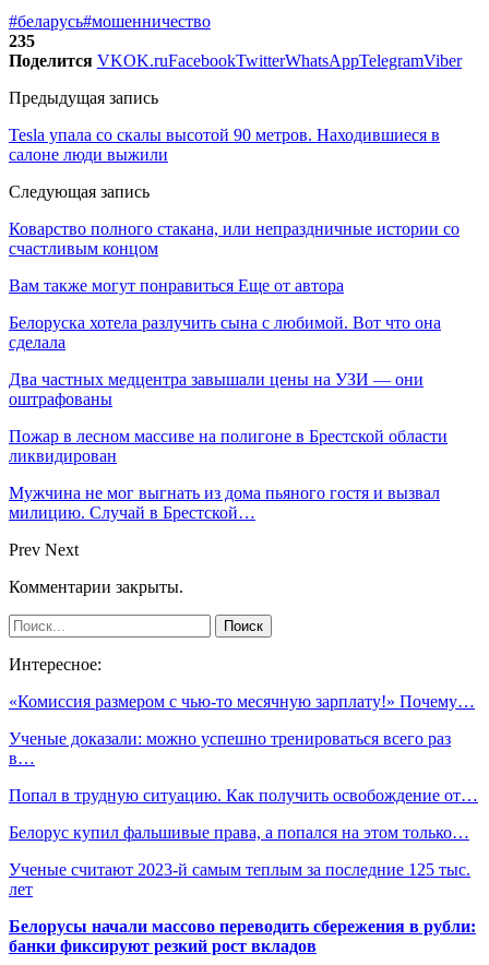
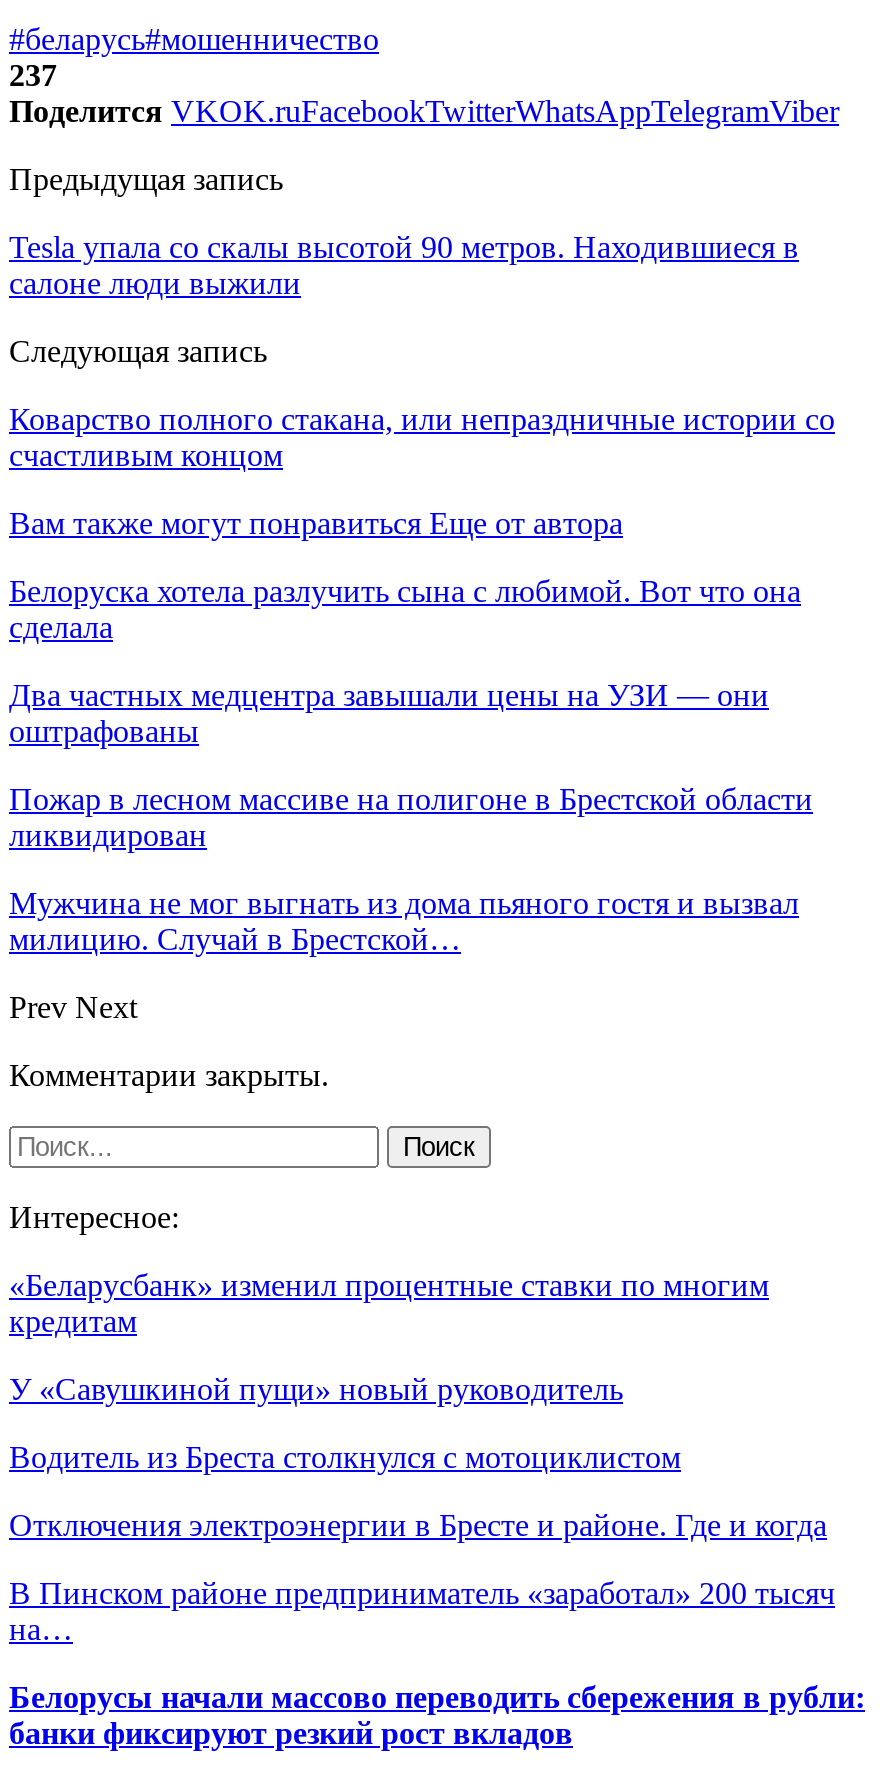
[9,31,35,50] 235 -> [9,58,57,92] 237
[9,692,475,710] «Комиссия размером с чью-то месячную зарплату!» Почему… -> [9,1268,769,1338] «Беларусбанк» изменил процентные ставки по многим | кредитам
[9,729,451,767] Ученые доказали: можно успешно тренироваться всего раз | в… -> [9,1372,623,1406] У «Савушкиной пущи» новый руководитель
[9,786,478,804] Попал в трудную ситуацию. Как получить освобождение от… -> [9,1440,681,1474] Водитель из Бреста столкнулся с мотоциклистом
[9,823,469,841] Белорус купил фальшивые права, а попался на этом только… -> [9,1508,827,1542] Отключения электроэнергии в Бресте и районе. Где и когда
[9,860,470,898] Ученые считают 2023-й самым теплым за последние 125 тыс. | лет -> [9,1576,835,1646] В Пинском районе предприниматель «заработал» 200 тысяч | на…

